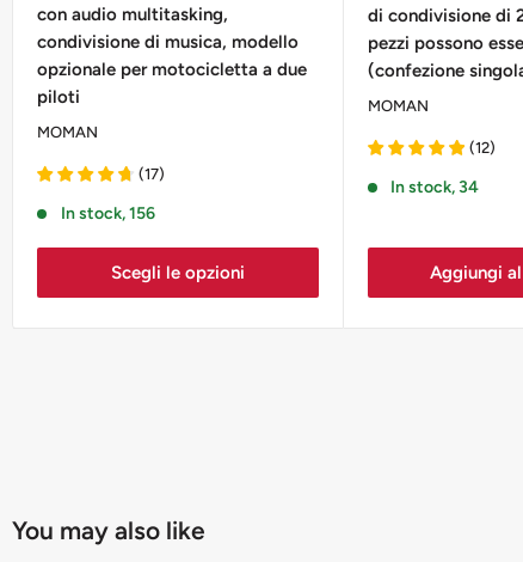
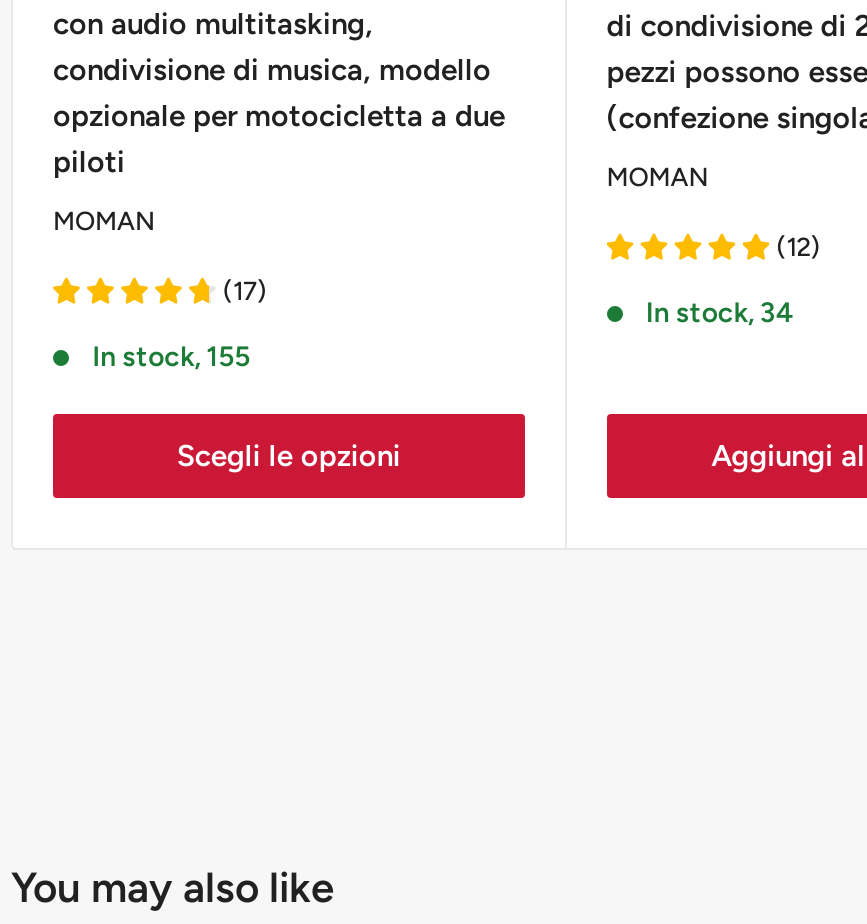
[60,203,155,223] In stock, 156 -> [92,340,250,374] In stock, 155

